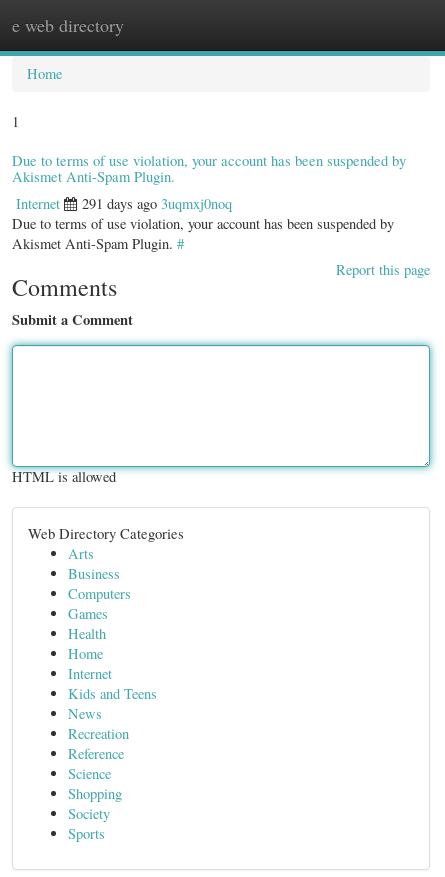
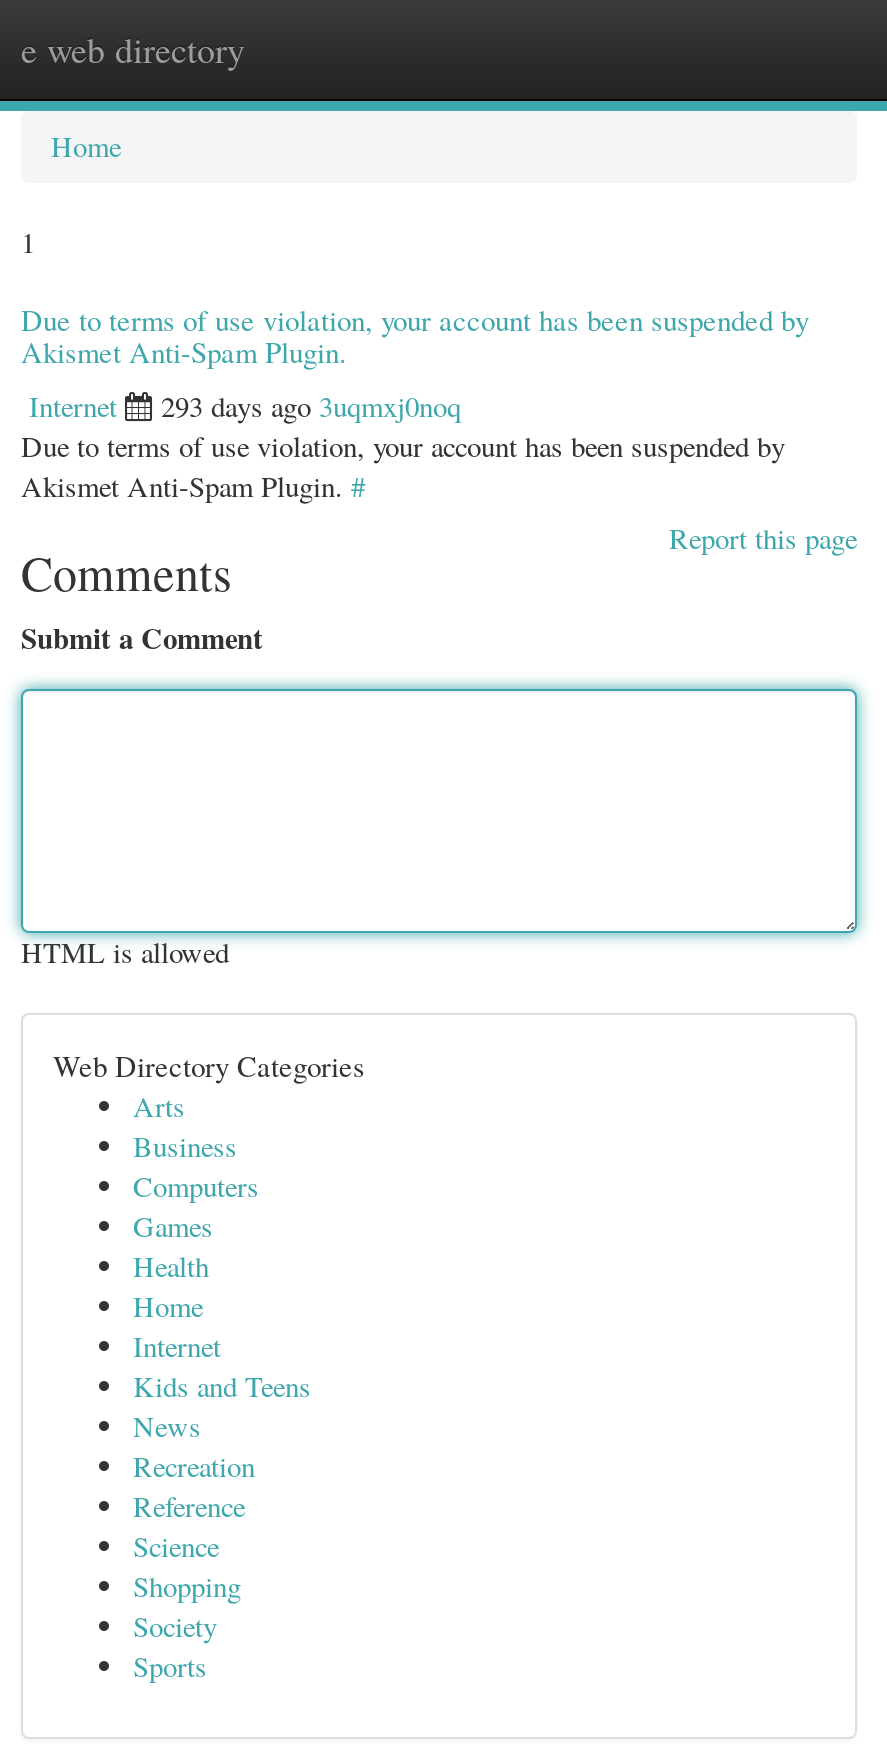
[82,194,232,213] 291 days ago 3uqmxj0noq -> [161,387,461,425] 293 days ago 3uqmxj0noq

